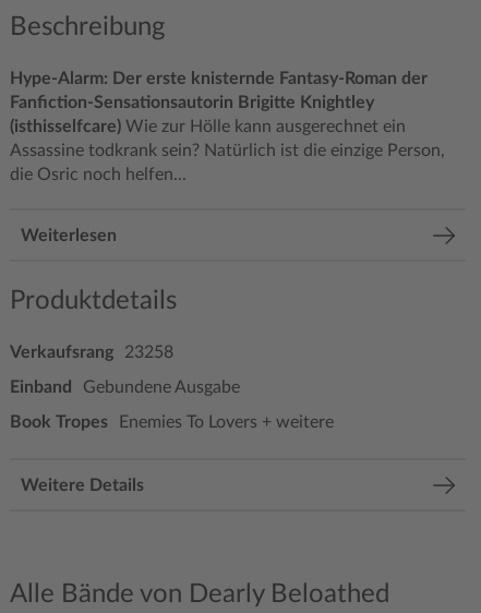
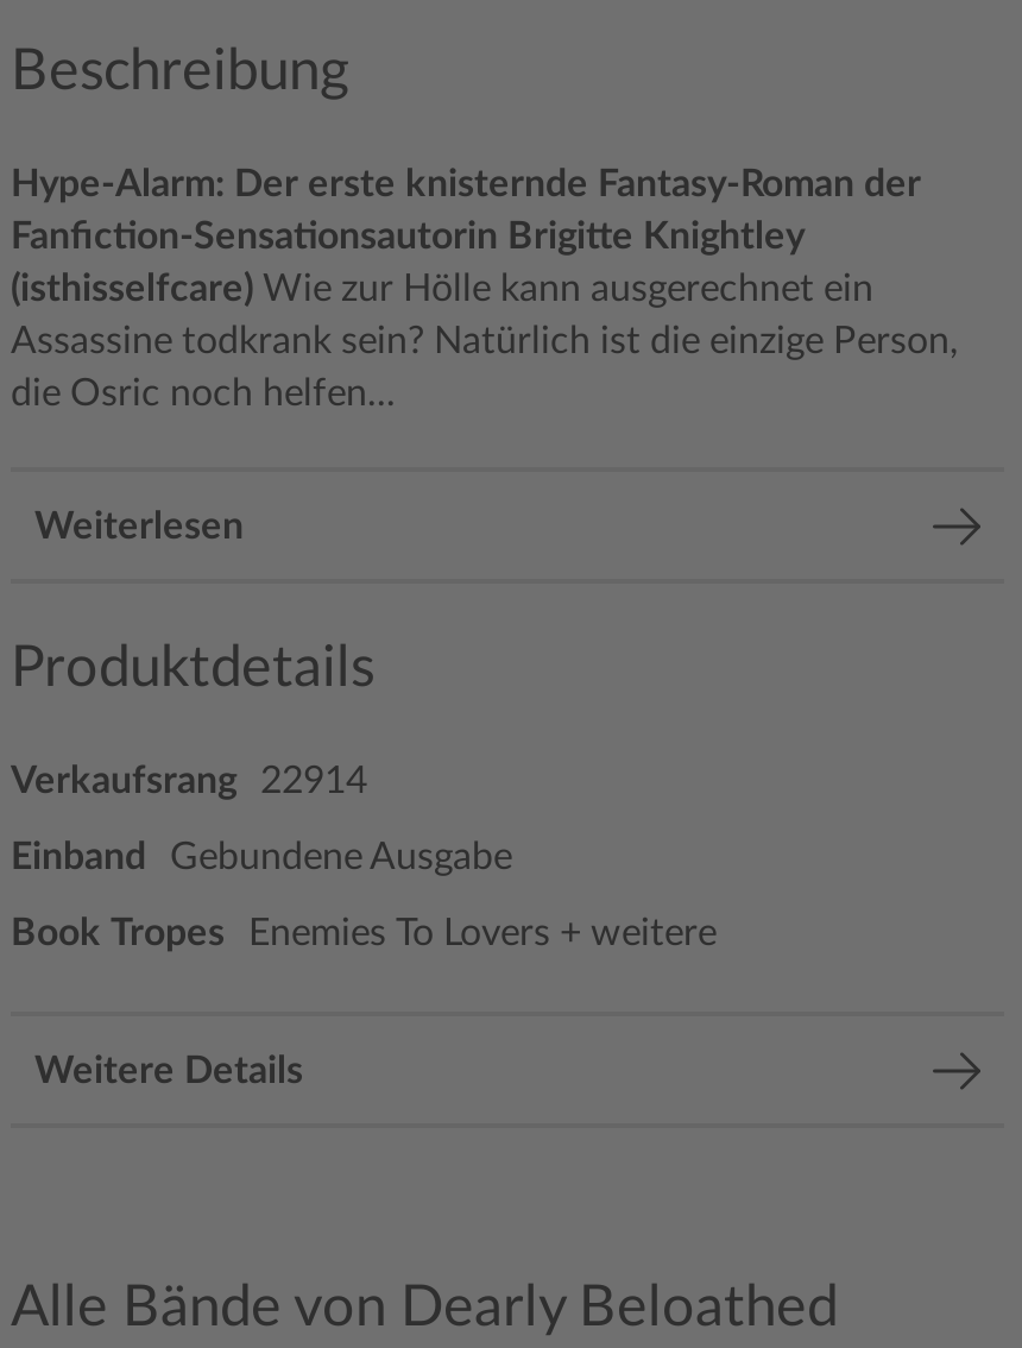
[10,344,173,361] Verkaufsrang 23258 -> [11,762,367,800] Verkaufsrang 22914

